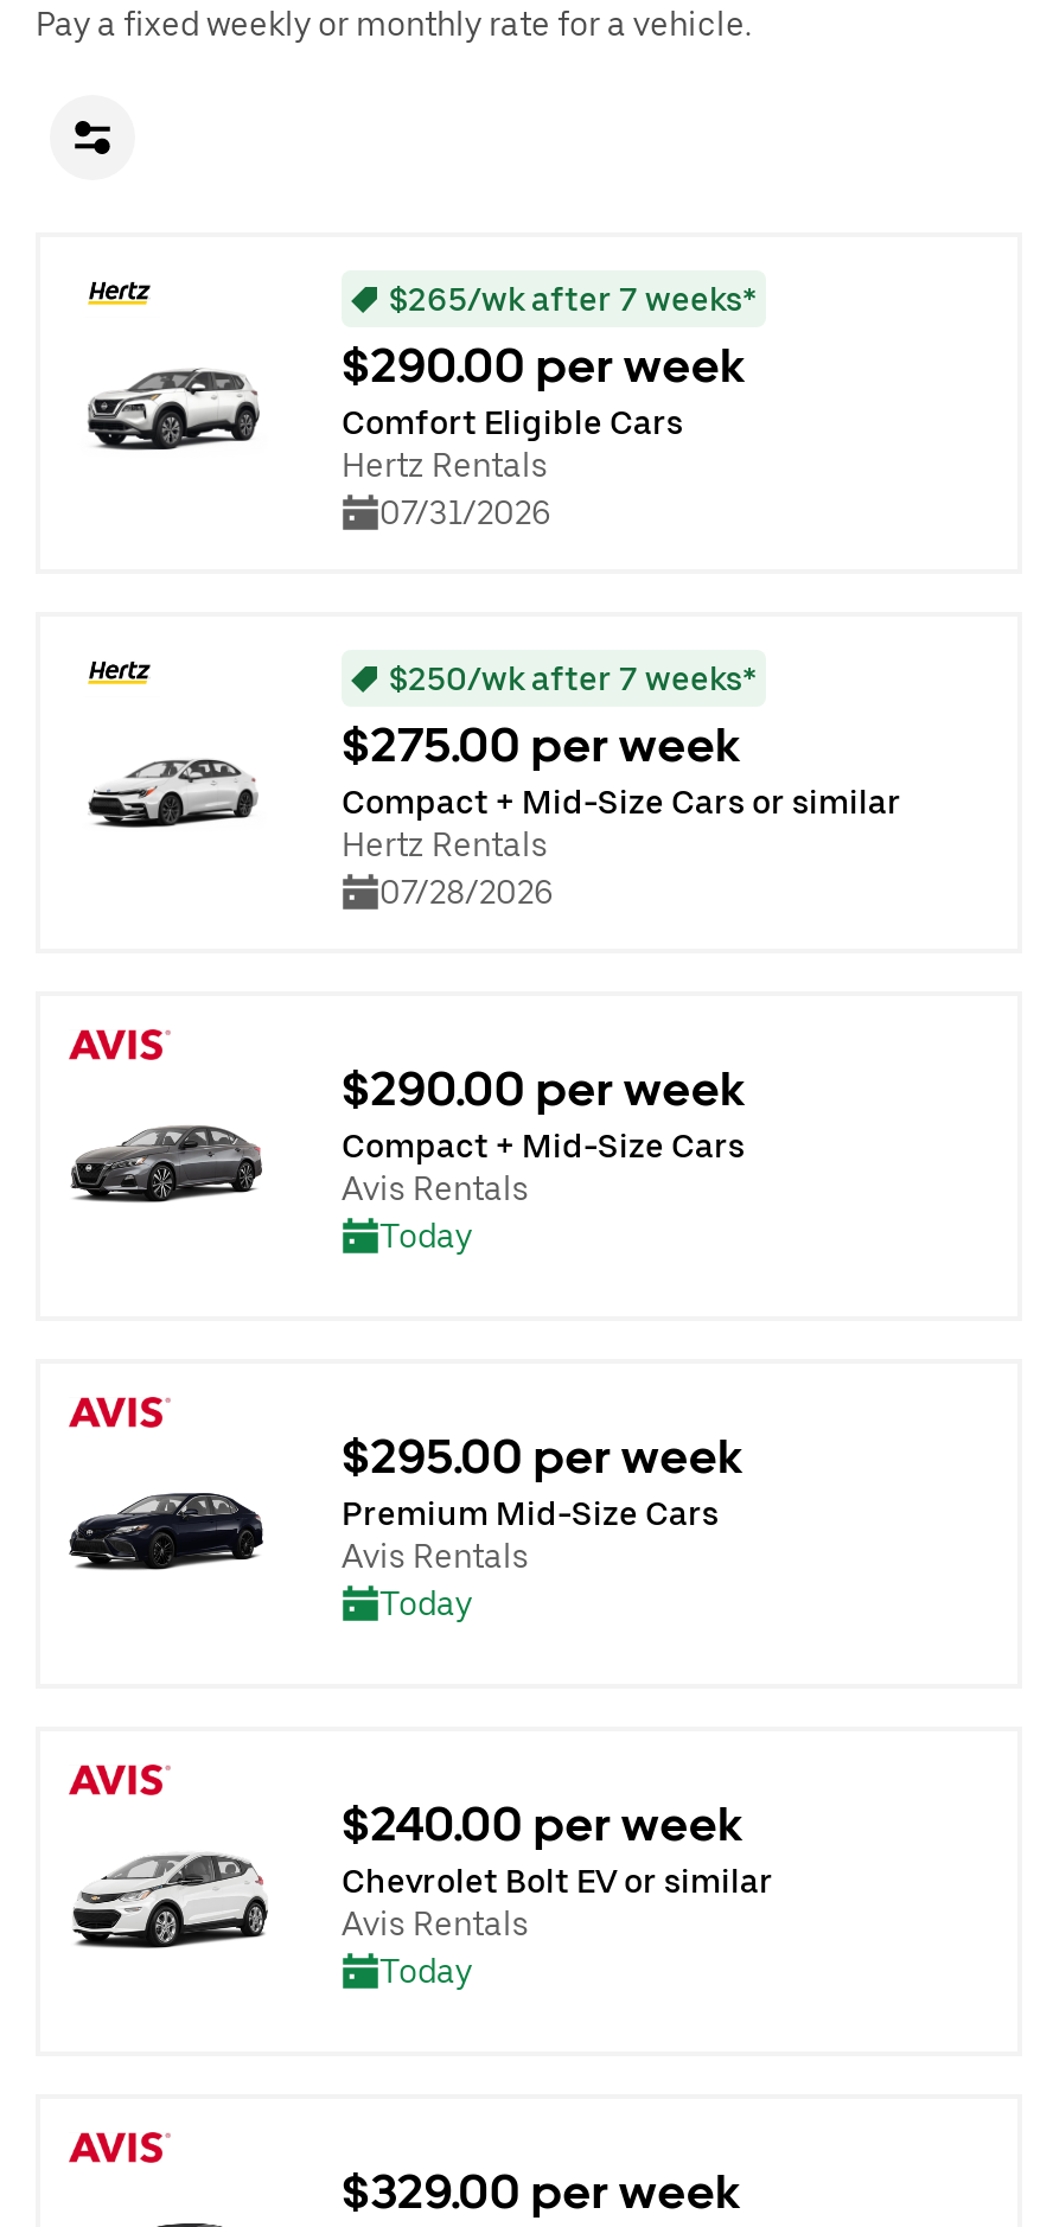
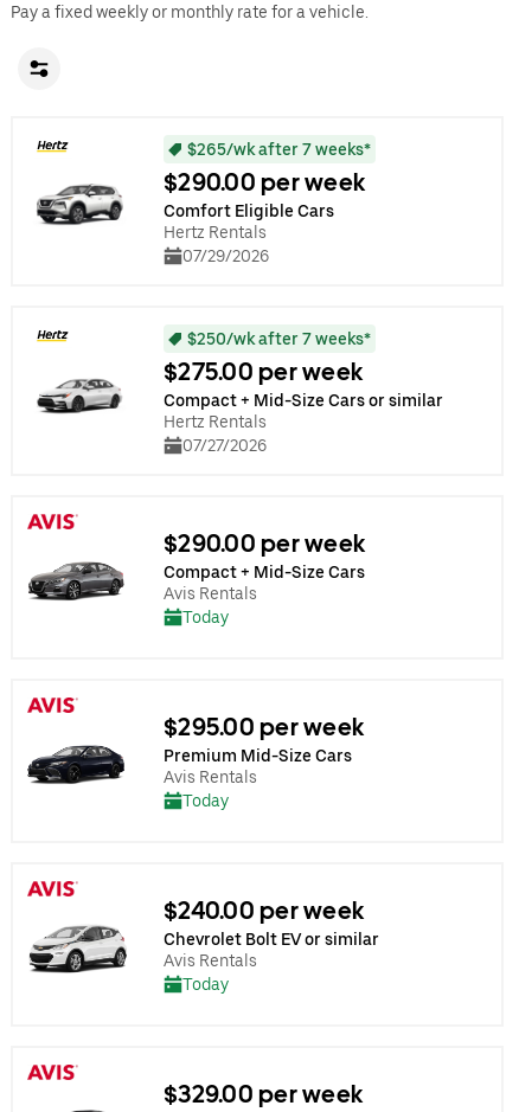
[379,493,550,531] 07/31/2026 -> [182,246,269,265] 07/29/2026
[379,873,553,911] 07/28/2026 -> [182,436,267,455] 07/27/2026

